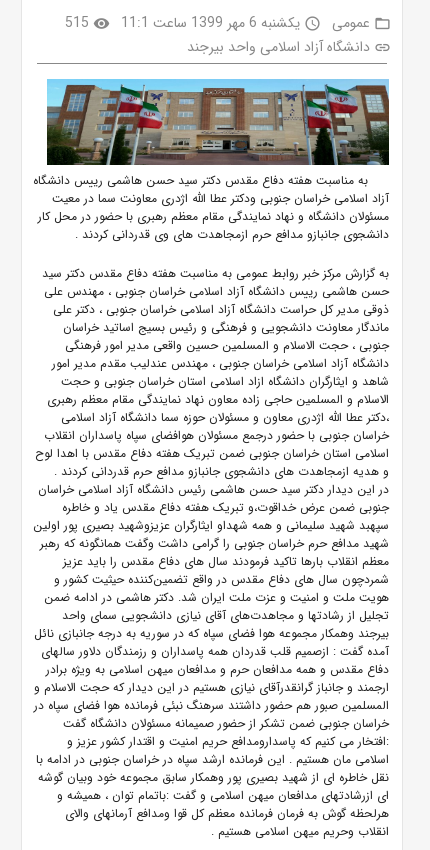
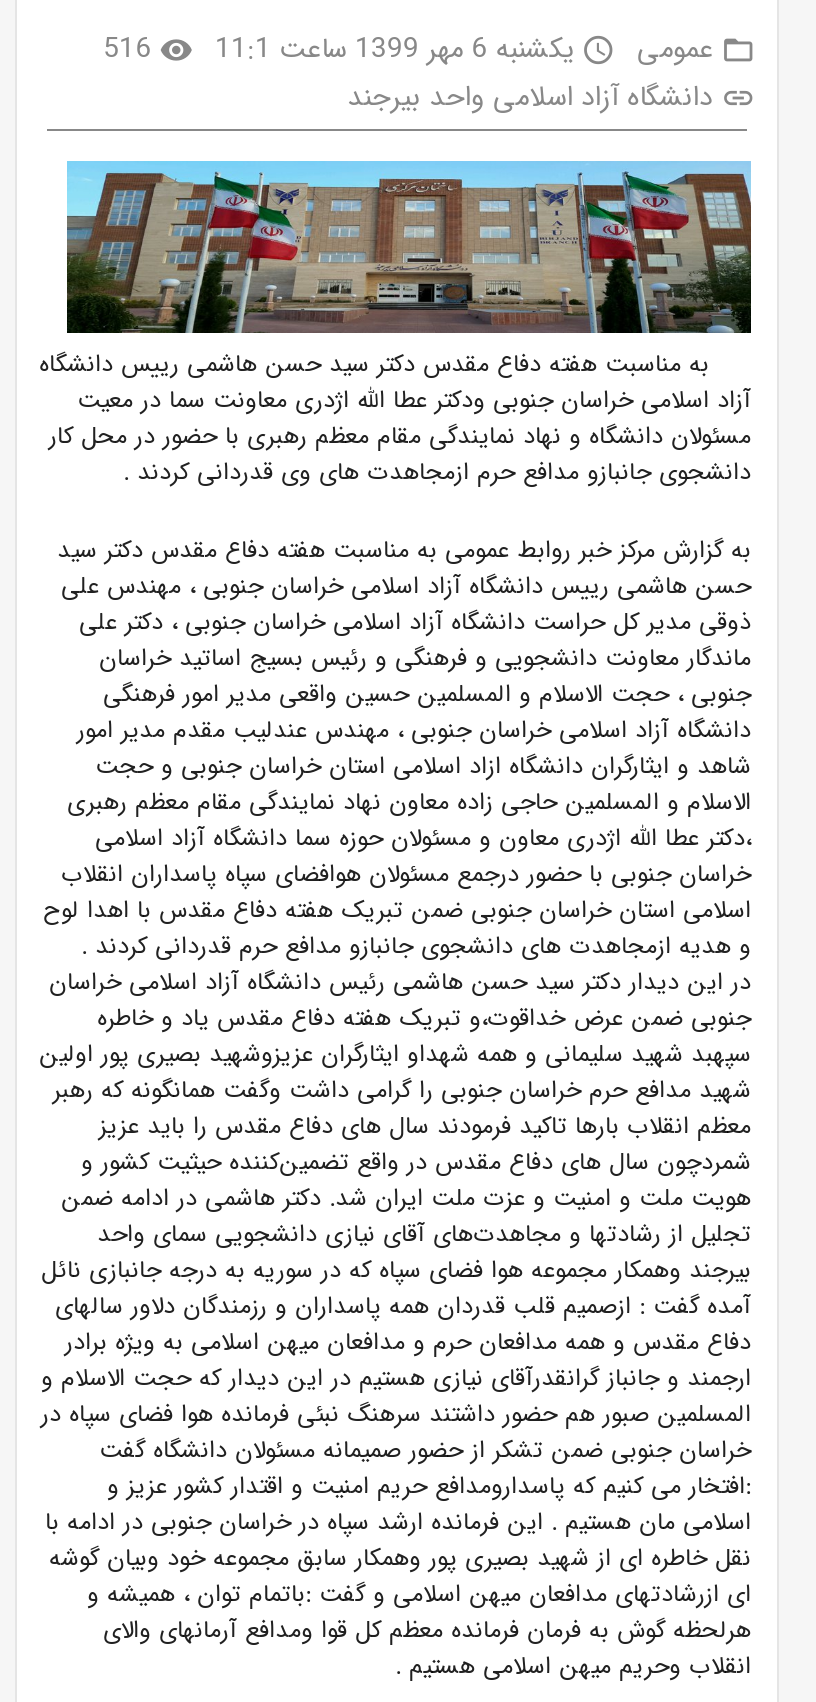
[65,12,89,34] 515 -> [103,27,151,71] 516

